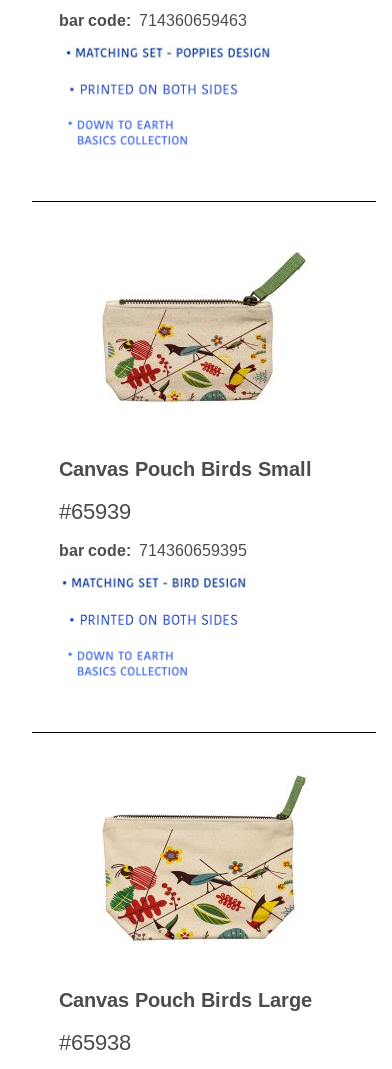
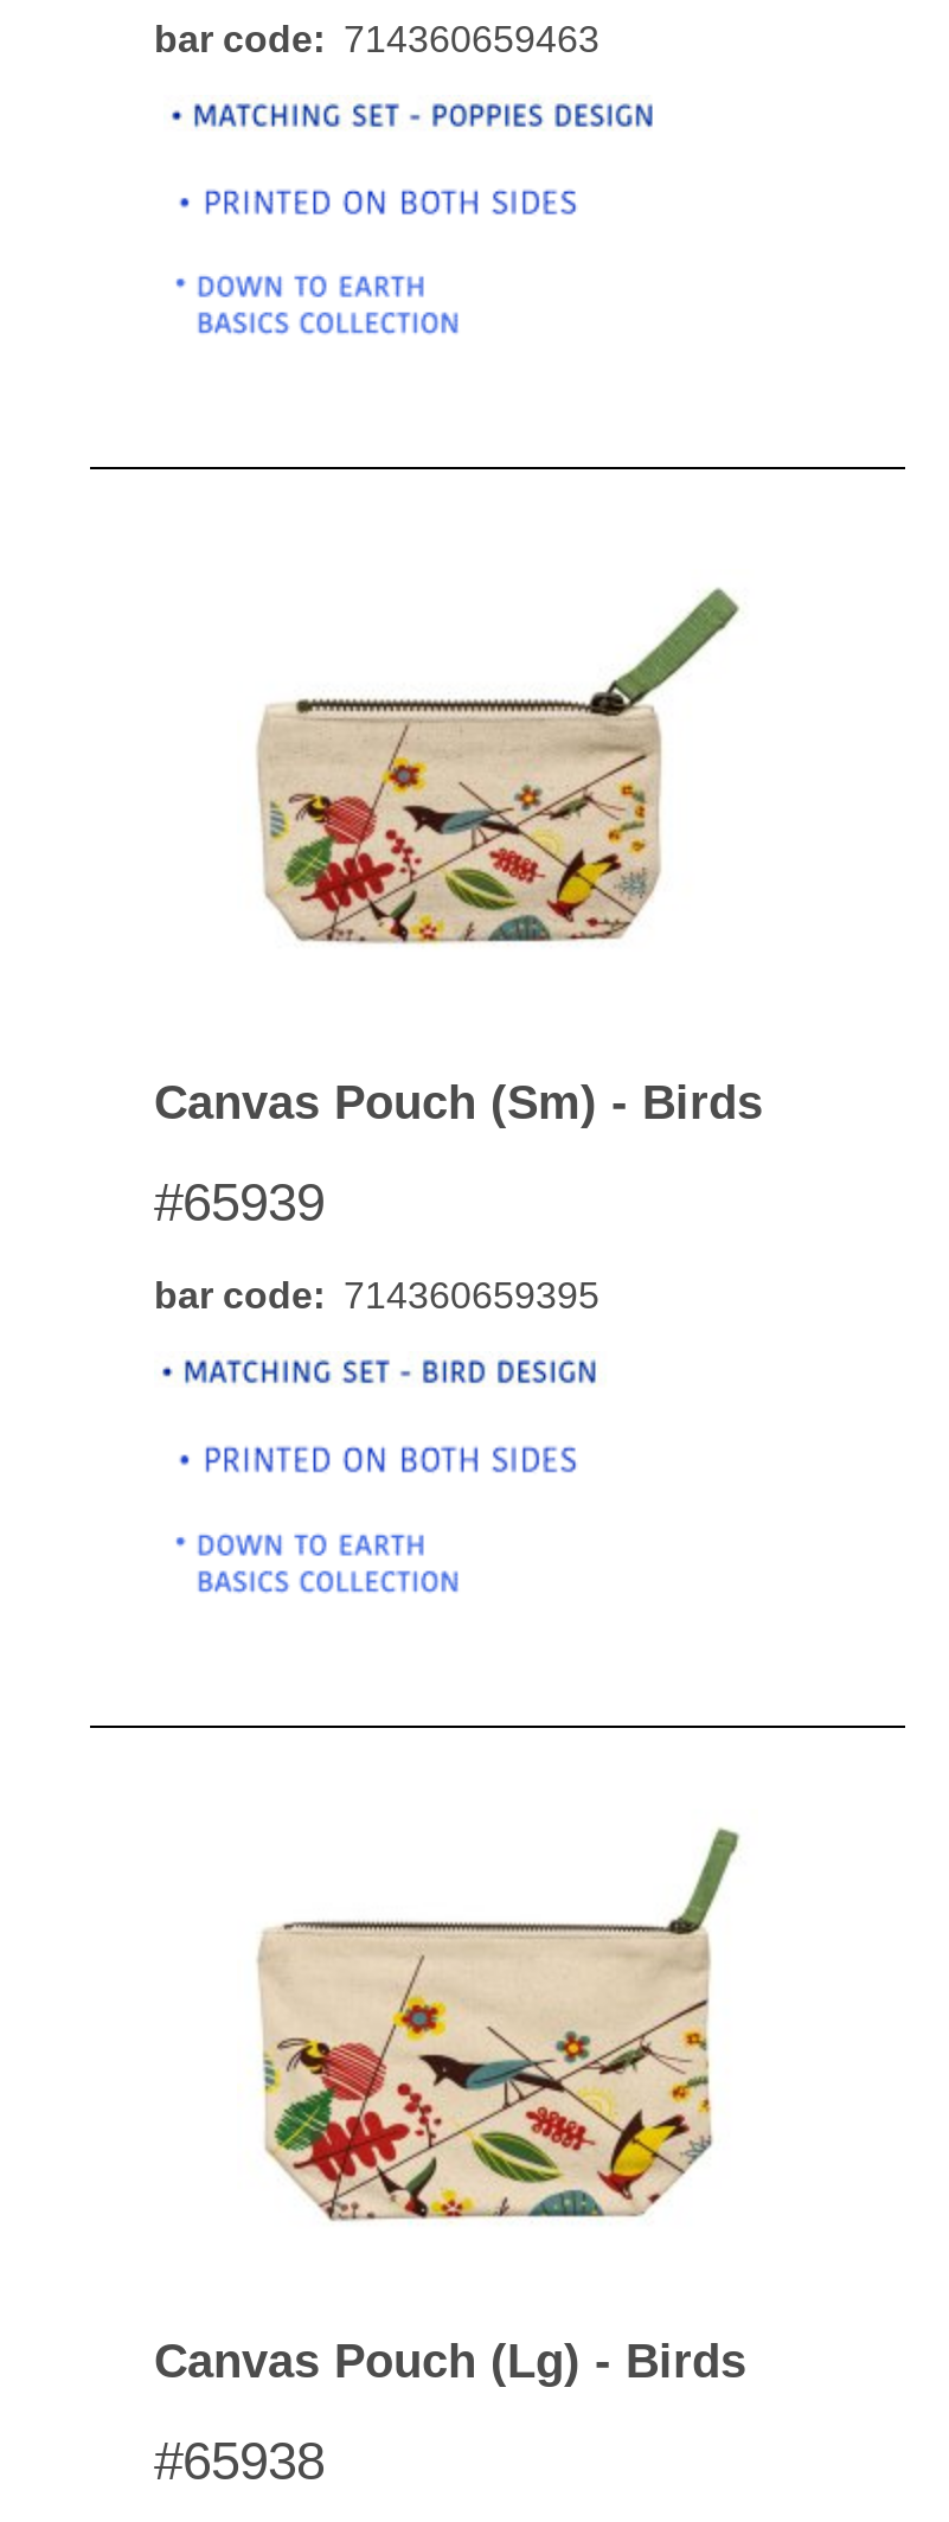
[59,458,312,480] Canvas Pouch Birds Small -> [154,1077,763,1129] Canvas Pouch (sm) - Birds
[59,989,312,1011] Canvas Pouch Birds Large -> [154,2335,746,2387] Canvas Pouch (lg) - Birds

